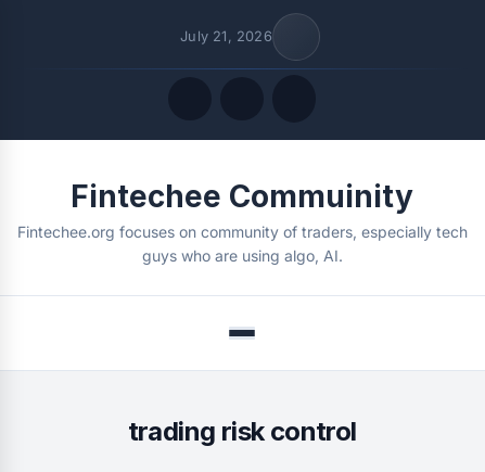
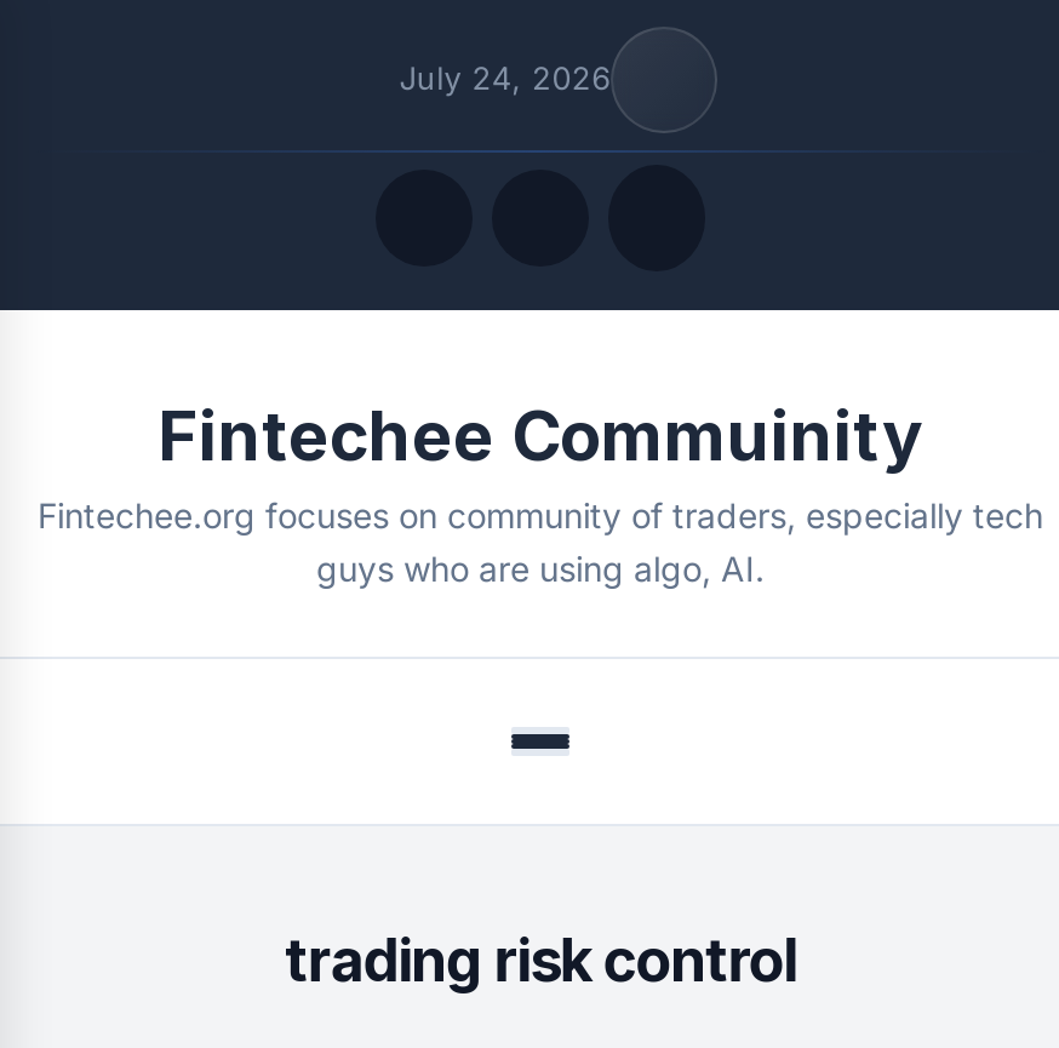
[180,28,272,44] July 21, 2026 -> [399,61,611,97] July 24, 2026

